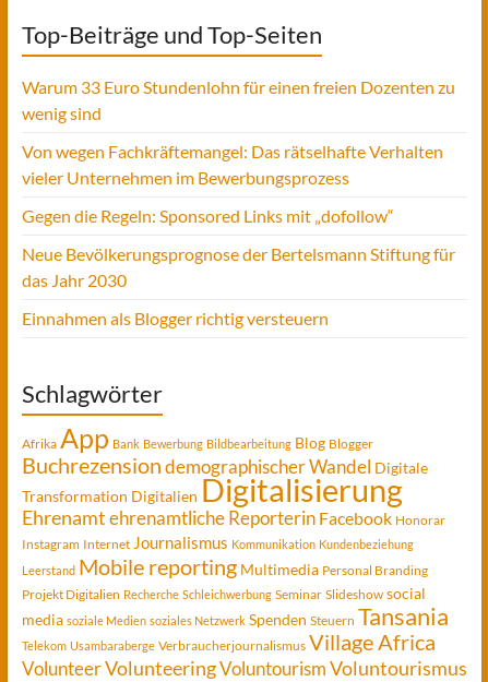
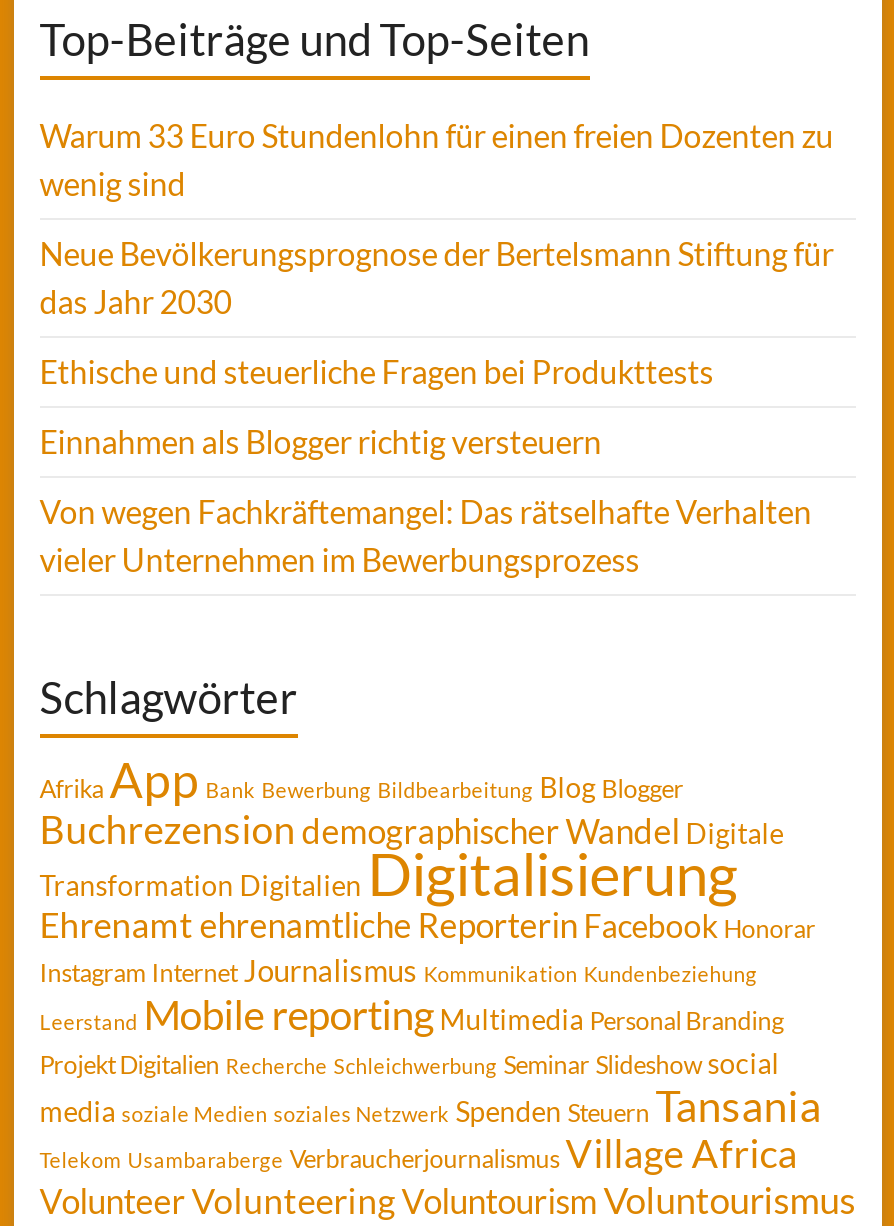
none -> [40,351,714,389] Ethische und steuerliche Fragen bei Produkttests
moved [22,140,443,187] -> [40,491,812,577]: Von wegen Fachkräftemangel: Das rätselhafte Verhalten | vieler Unternehmen im Bewerbungsprozess
[22,205,394,226] Gegen die Regeln: Sponsored Links mit „dofollow“ -> none
moved [22,243,455,328] -> [40,233,834,459]: Neue Bevölkerungsprognose der Bertelsmann Stiftung für | das Jahr 2030 | Einnahmen als Blogger richtig versteuern

